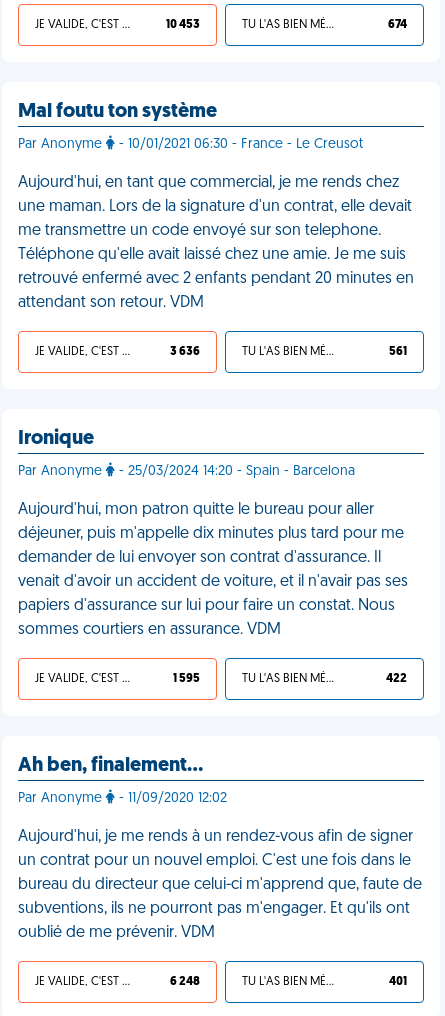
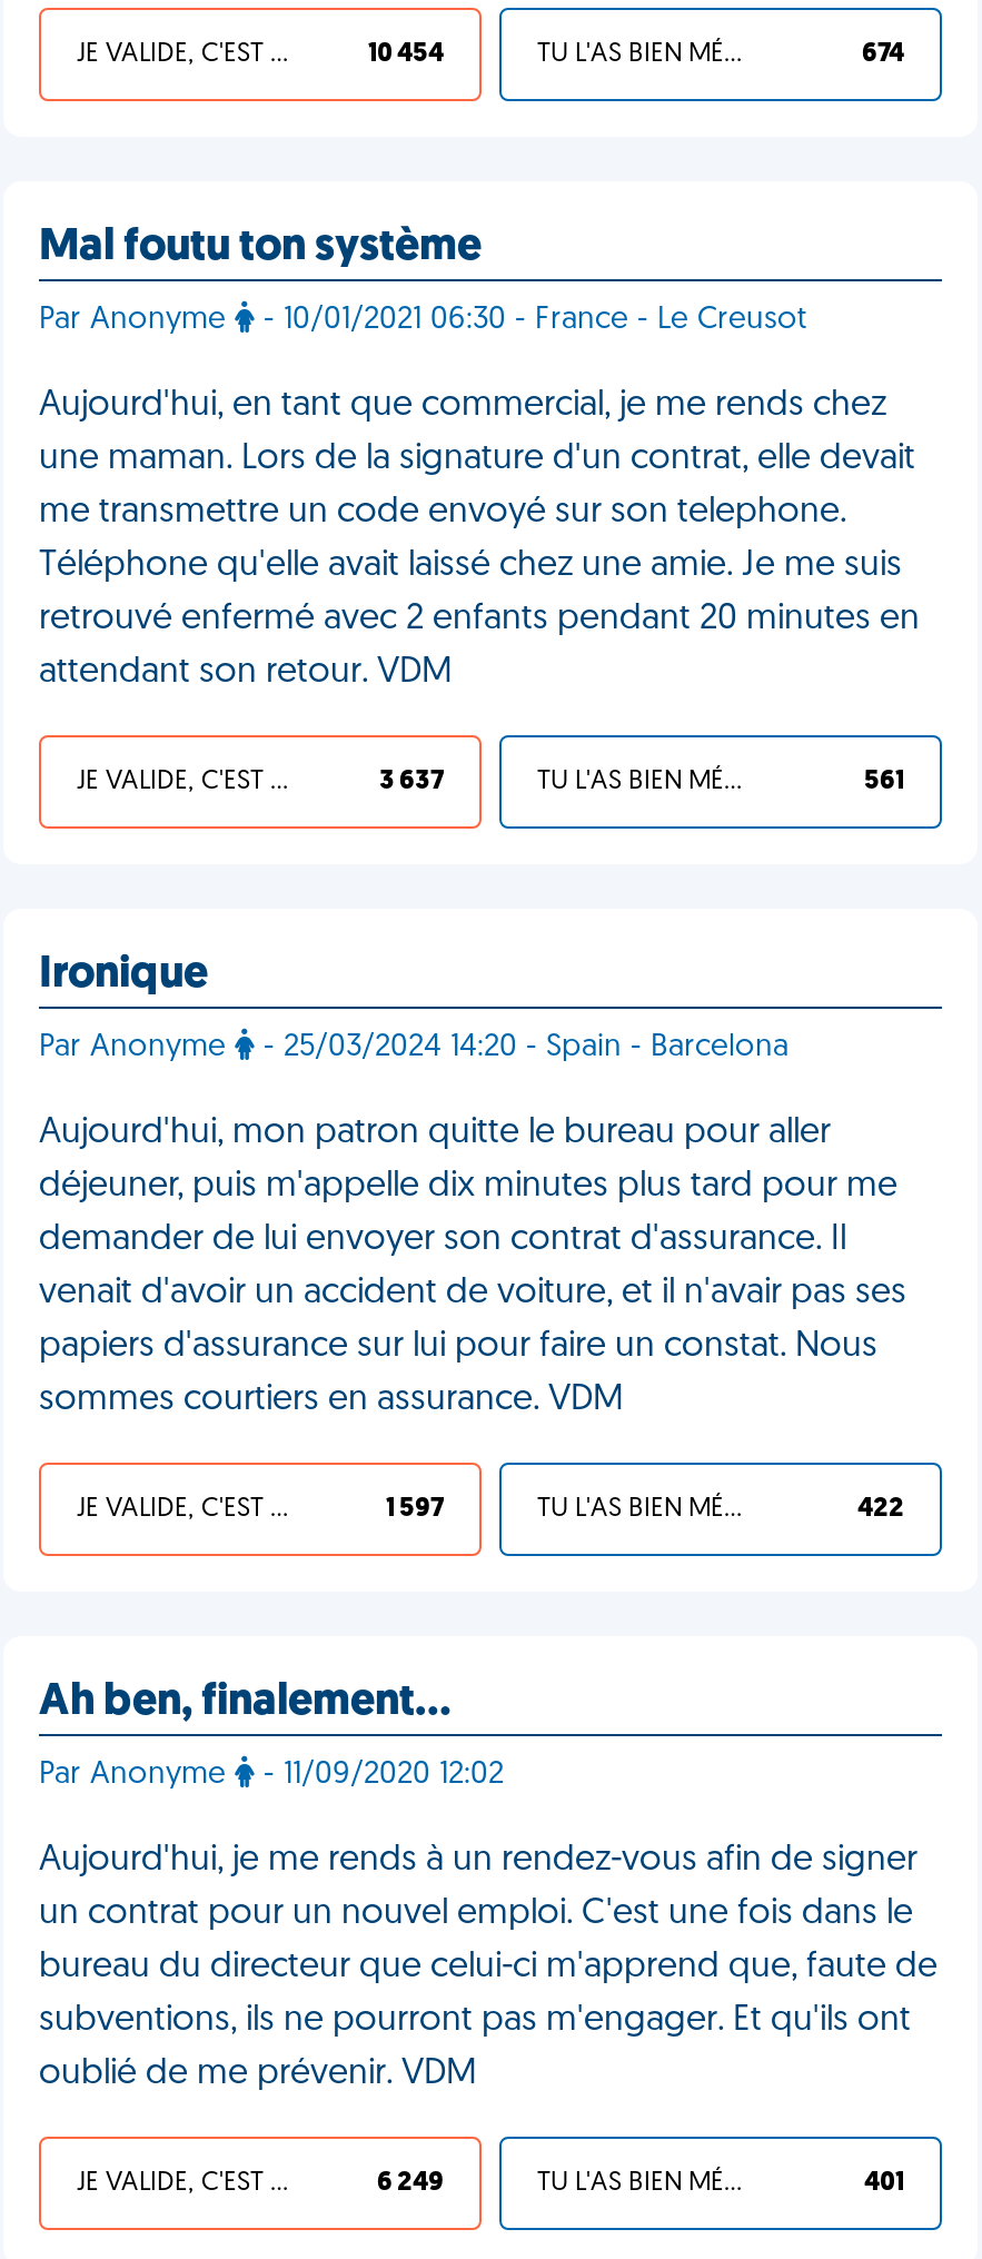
[166,19,200,31] 10 453 -> [368,41,444,68] 10 454
[170,346,200,358] 3 636 -> [379,769,444,795] 3 637
[173,673,200,685] 1 595 -> [386,1496,444,1523] 1 597
[170,976,200,988] 6 248 -> [377,2170,444,2197] 6 249

